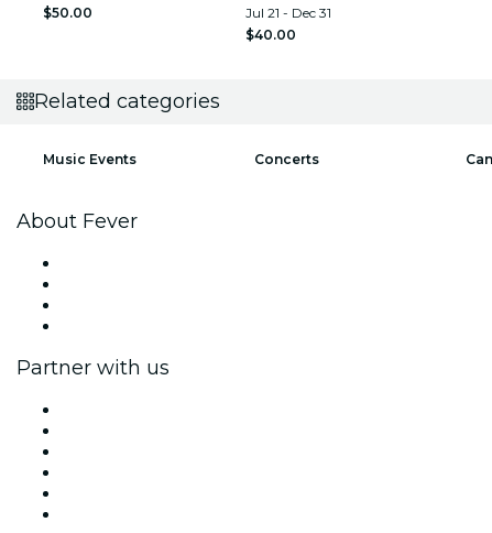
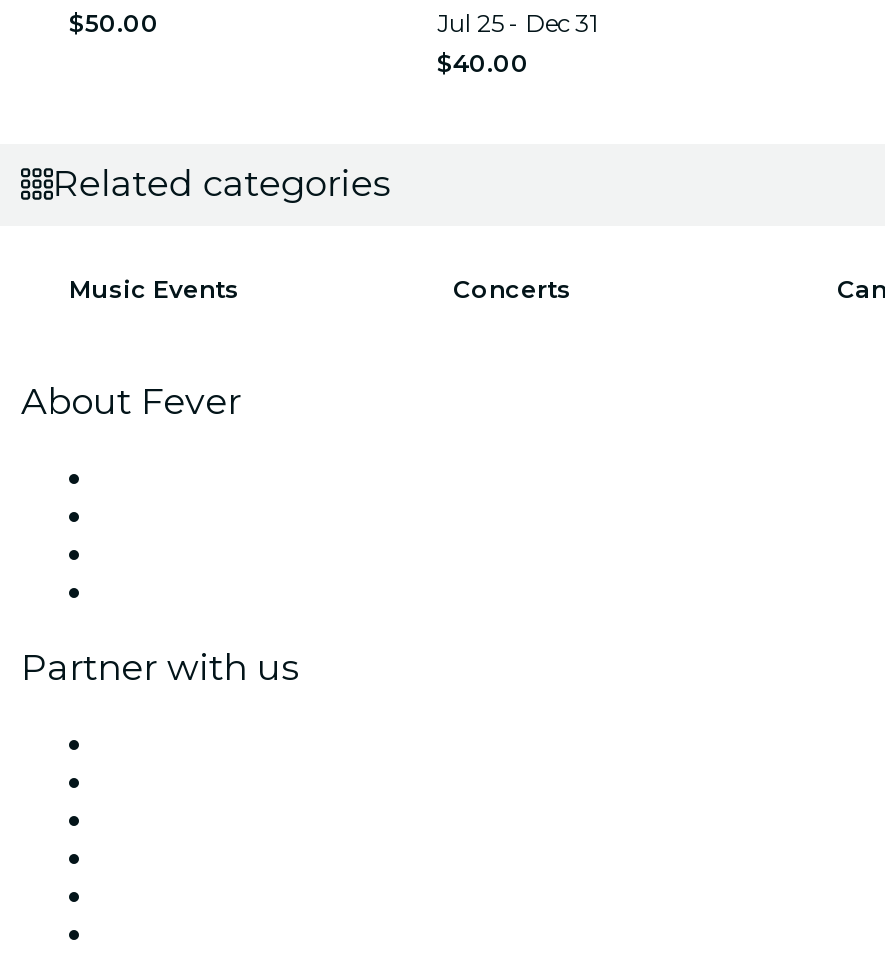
[245,4,331,21] Jul 21 - Dec 31 -> [437,7,597,37] Jul 25 - Dec 31

